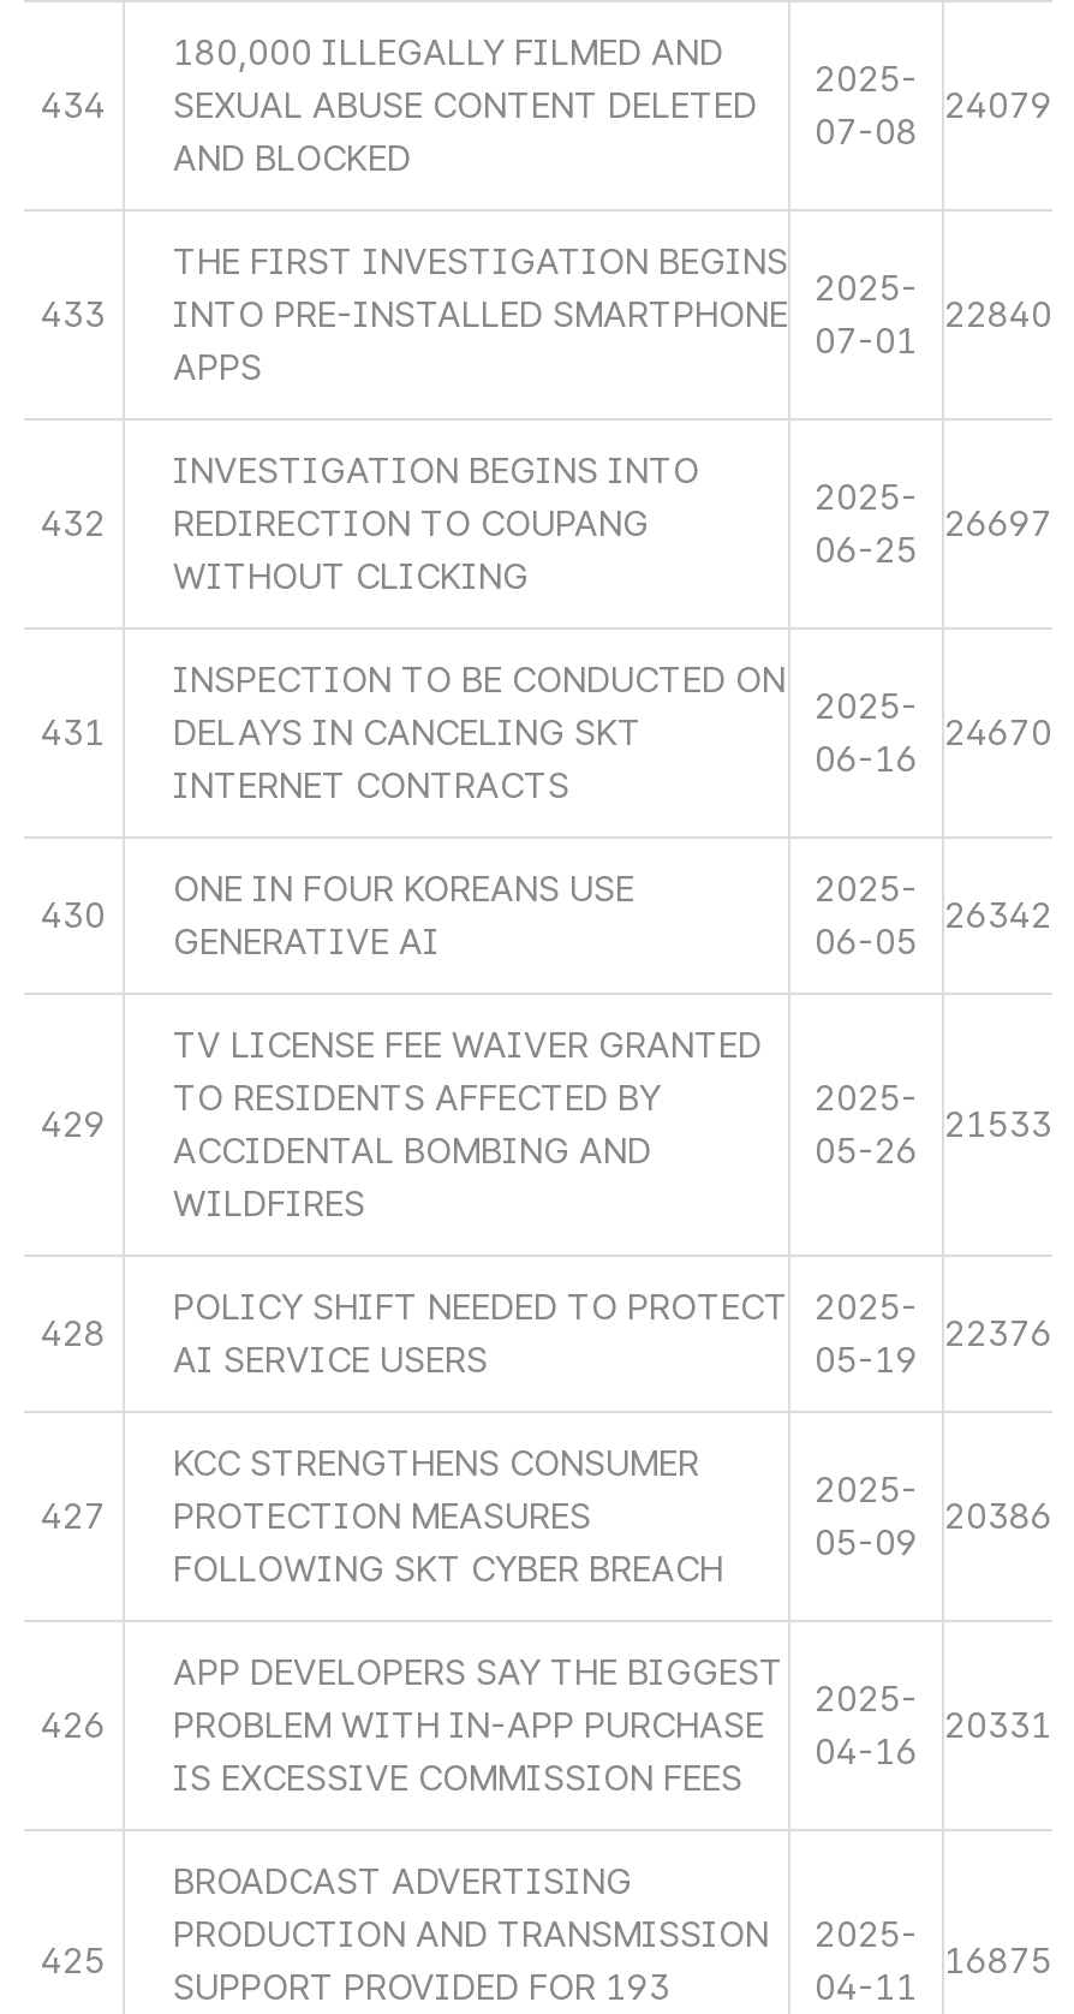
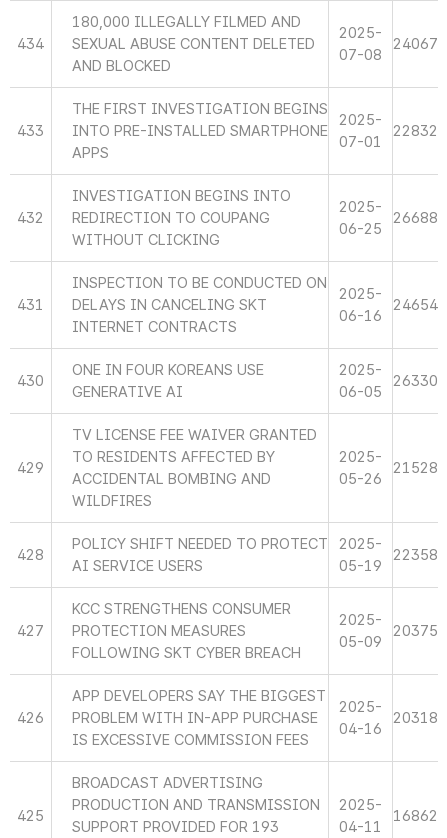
[944,84,1052,127] 24079 -> [393,35,438,53] 24067
[944,293,1052,336] 22840 -> [393,122,438,140] 22832
[944,502,1052,546] 26697 -> [393,209,438,227] 26688
[944,711,1052,755] 24670 -> [393,296,438,314] 24654
[944,894,1052,937] 26342 -> [393,372,438,390] 26330
[944,1103,1052,1146] 21533 -> [393,459,438,477] 21528
[944,1312,1052,1355] 22376 -> [393,546,438,564] 22358
[944,1495,1052,1538] 20386 -> [393,622,438,640] 20375
[944,1704,1052,1747] 20331 -> [393,709,438,727] 20318
[944,1939,1052,1983] 16875 -> [393,807,438,825] 16862

